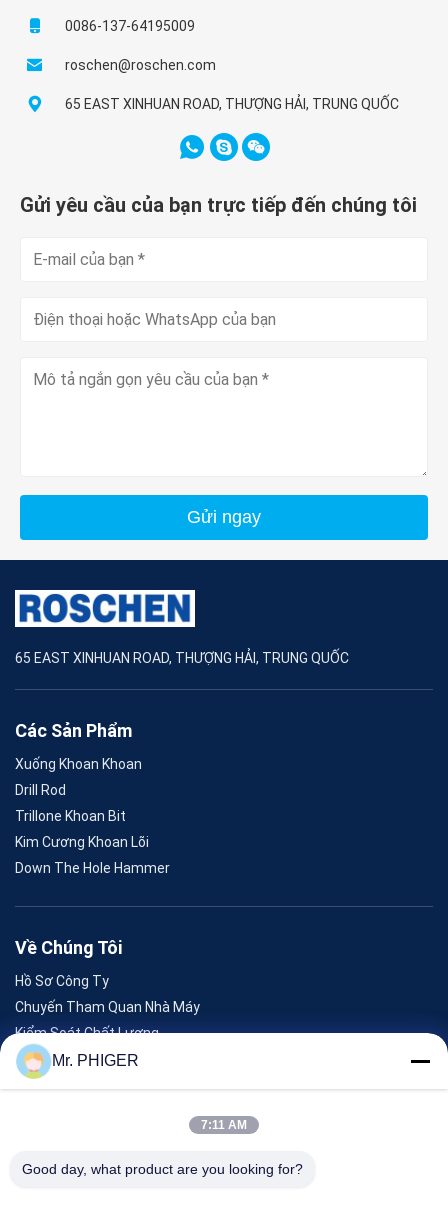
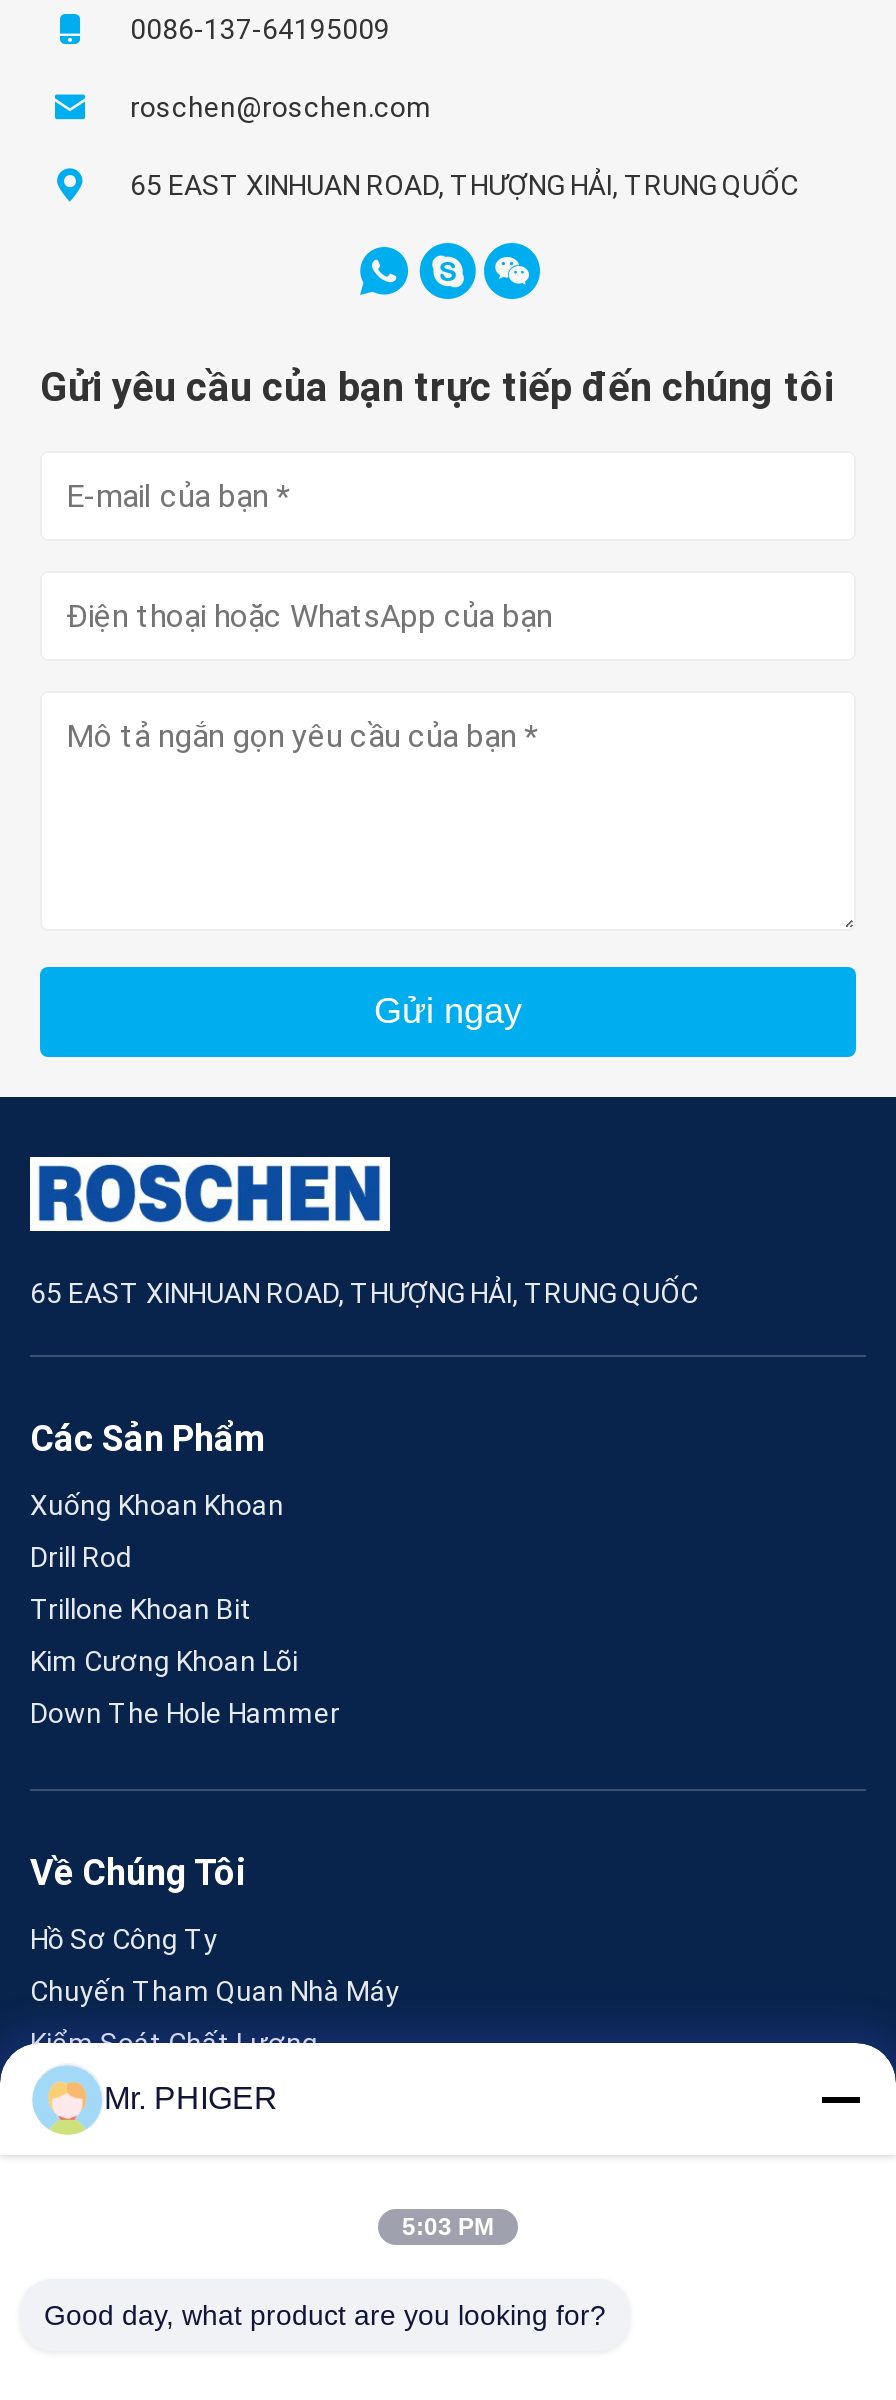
[201,1118,247,1132] 7:11 AM -> [402,2213,494,2241] 5:03 PM

